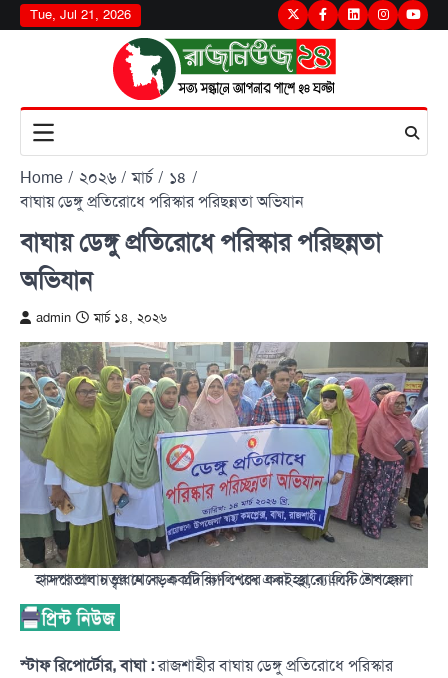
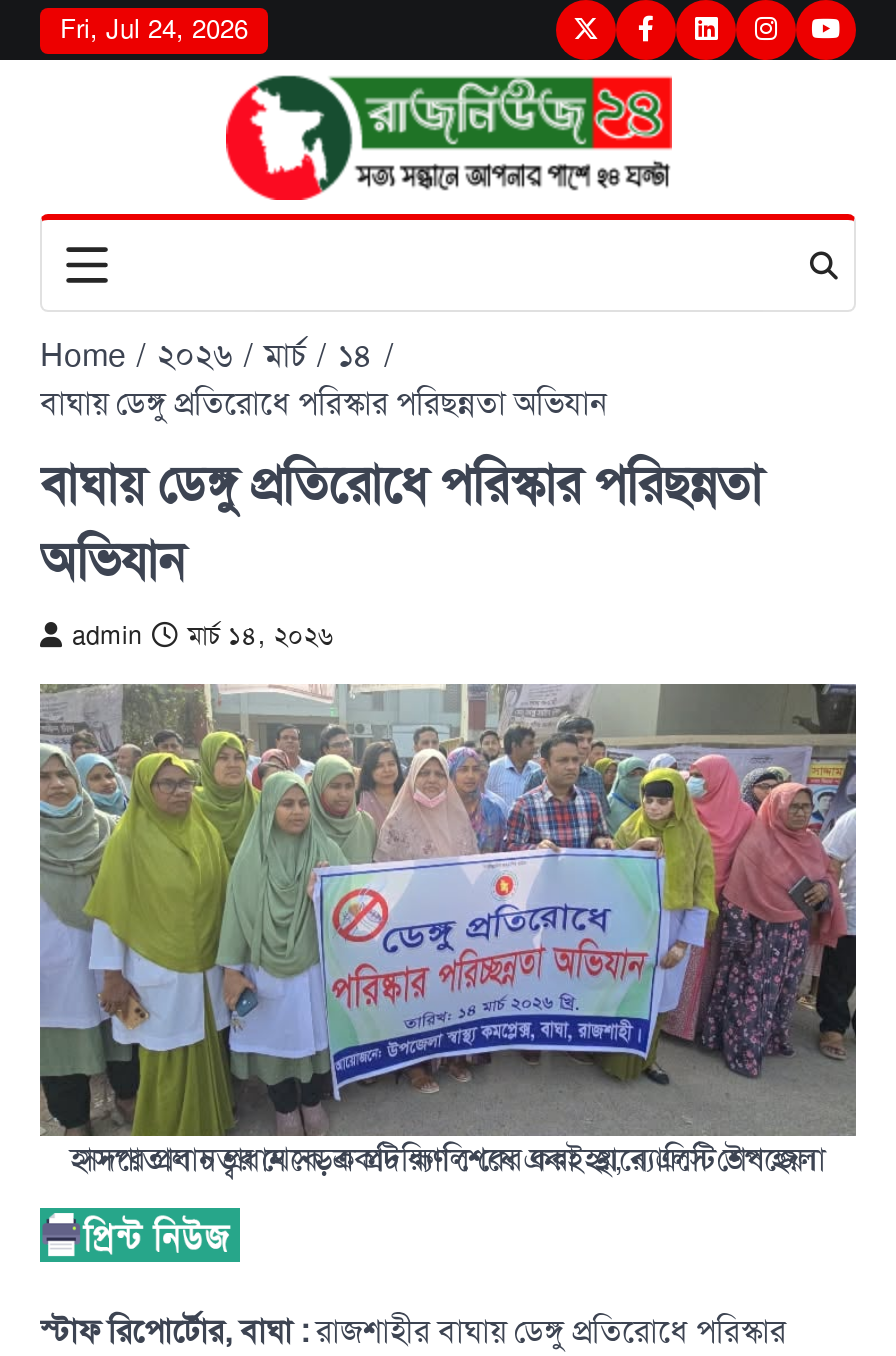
[30,6,131,22] Tue, Jul 21, 2026 -> [60,13,248,45] Fri, Jul 24, 2026

